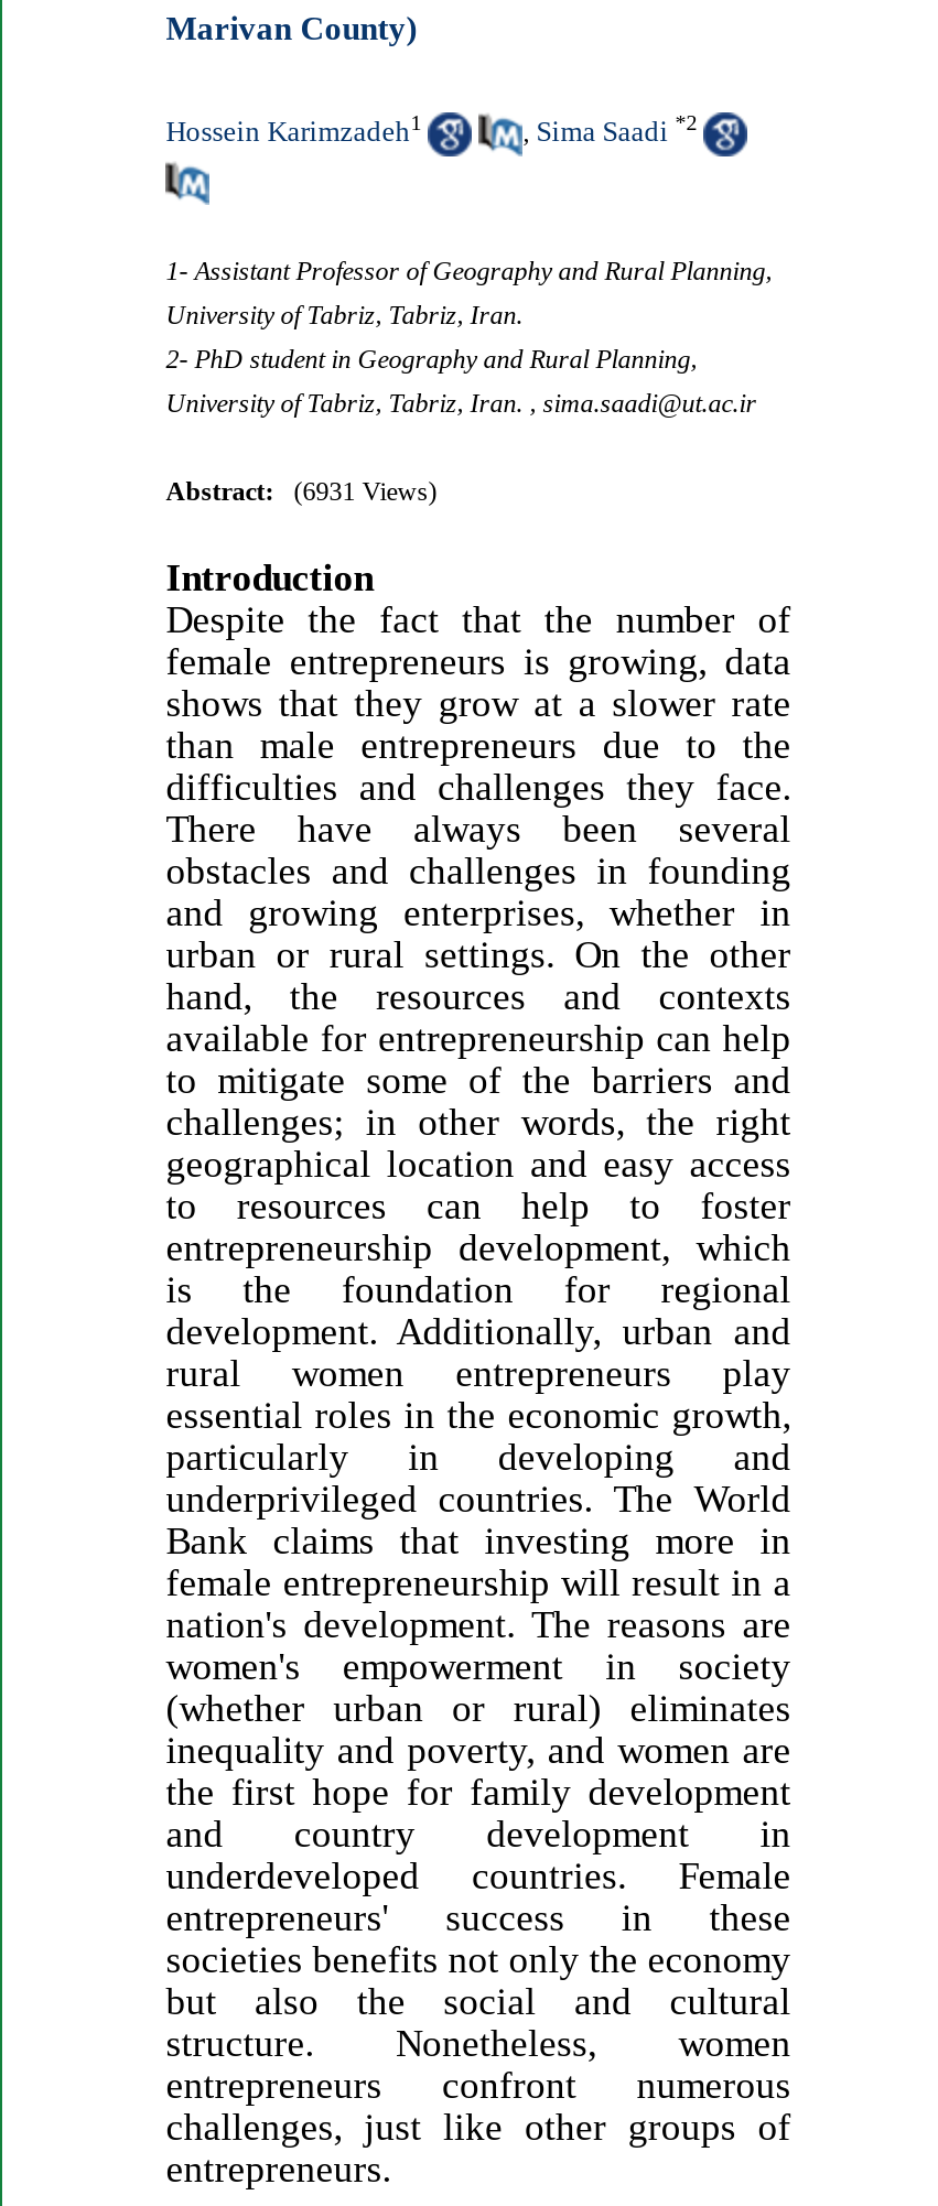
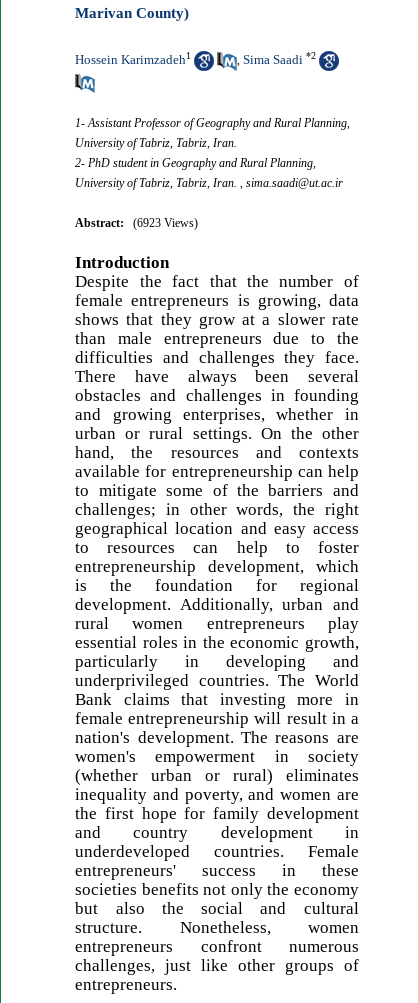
[166,476,437,507] Abstract: (6931 Views) -> [75,216,198,230] Abstract: (6923 Views)

